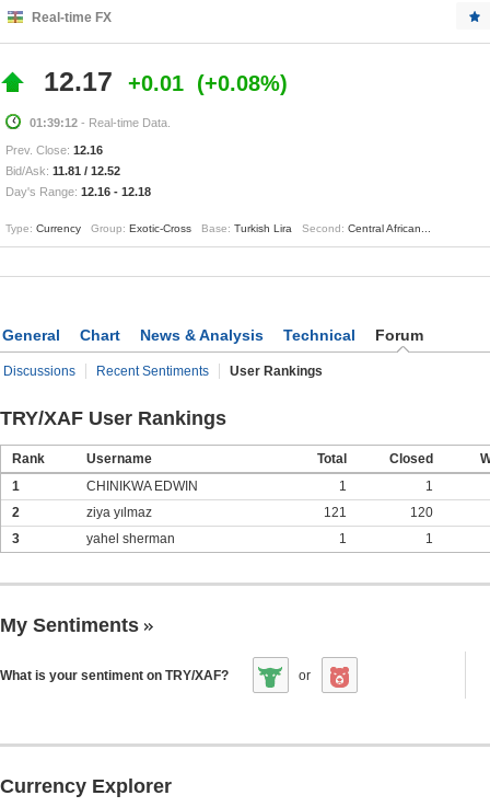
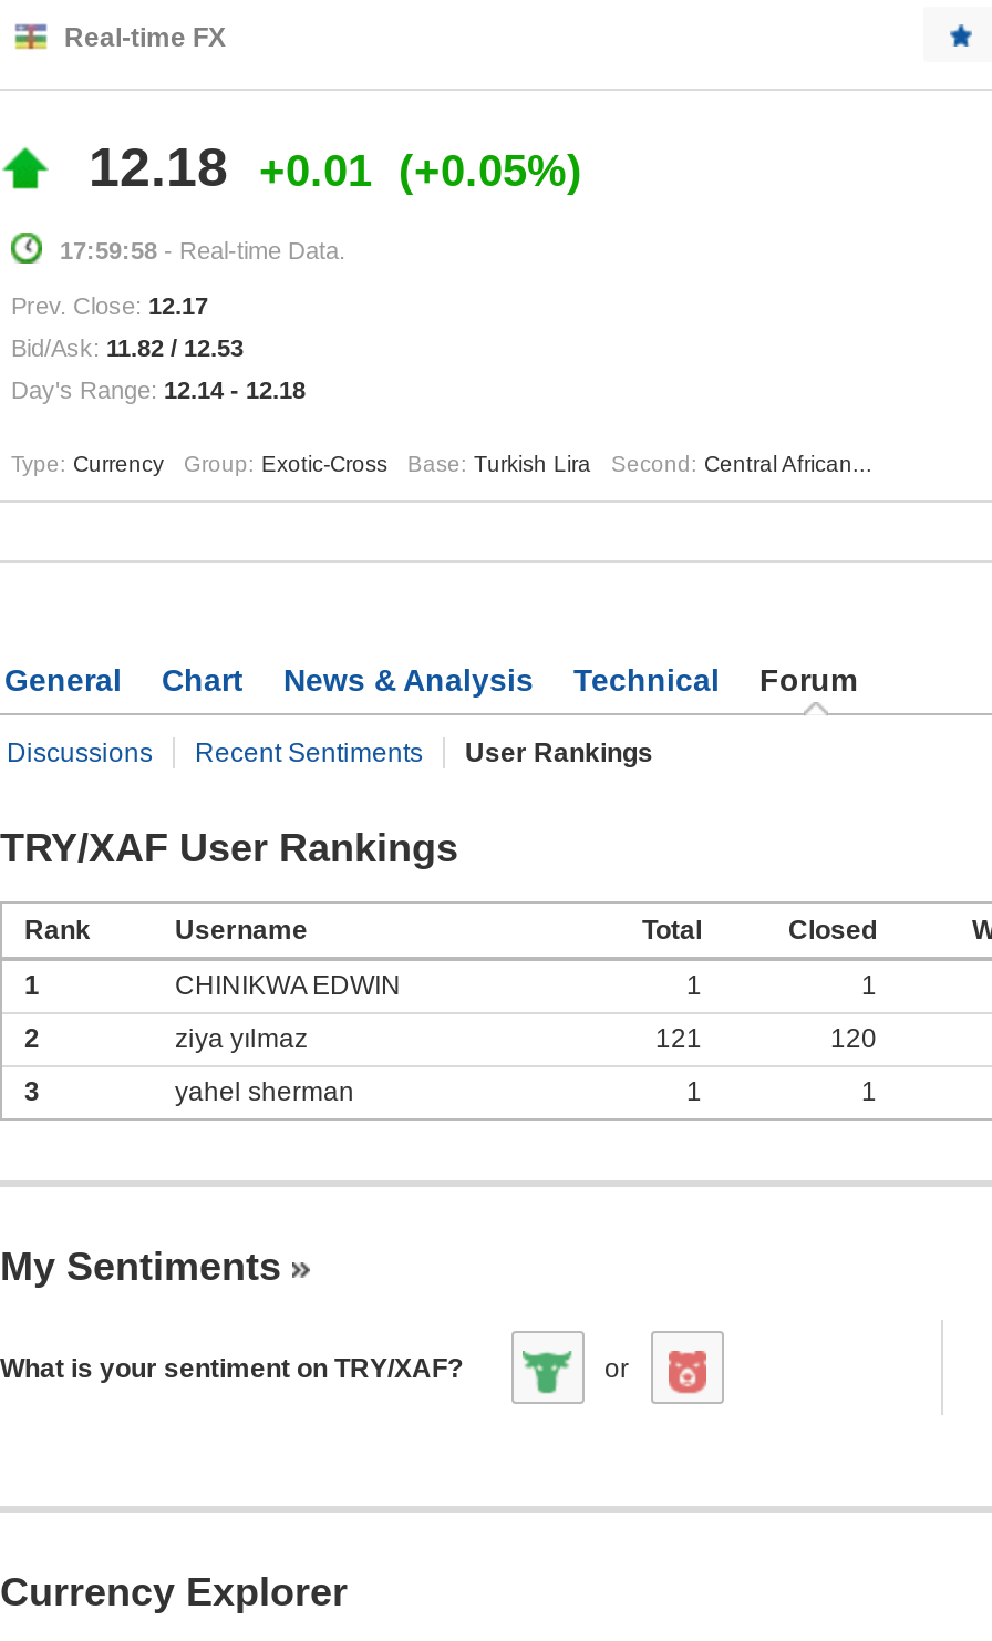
[44,66,113,96] 12.17 -> [89,135,228,197] 12.18
[205,71,280,95] +0.08% -> [414,146,567,195] +0.05%
[30,116,171,129] 01:39:12 - Real-time Data. -> [60,237,345,264] 17:59:58 - Real-time Data.
[5,144,103,157] Prev. Close: 12.16 -> [11,293,208,319] Prev. Close: 12.17
[5,164,120,177] Bid/Ask: 11.81 / 12.52 -> [11,335,244,361] Bid/Ask: 11.82 / 12.53
[5,185,151,198] Day's Range: 12.16 - 12.18 -> [11,377,306,403] Day's Range: 12.14 - 12.18

